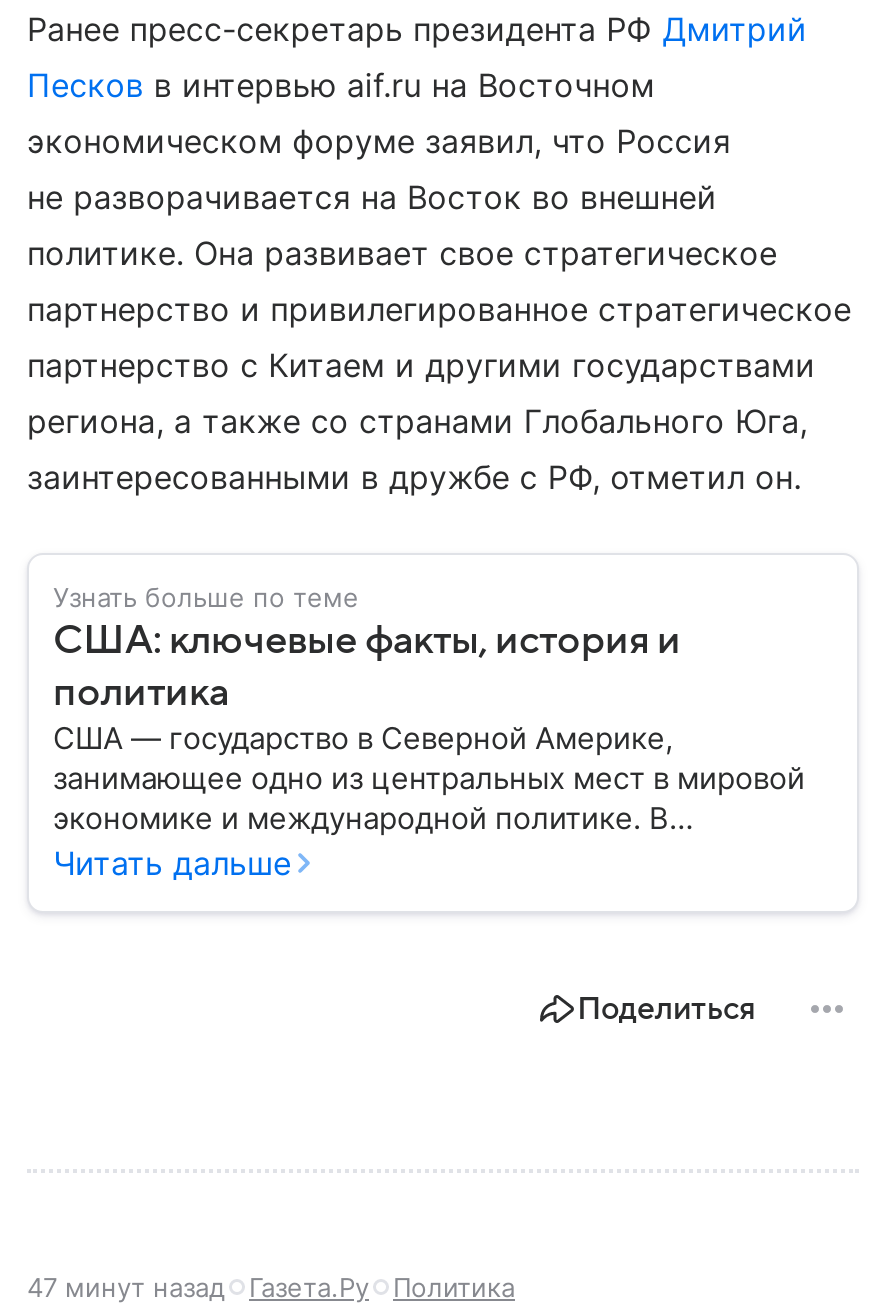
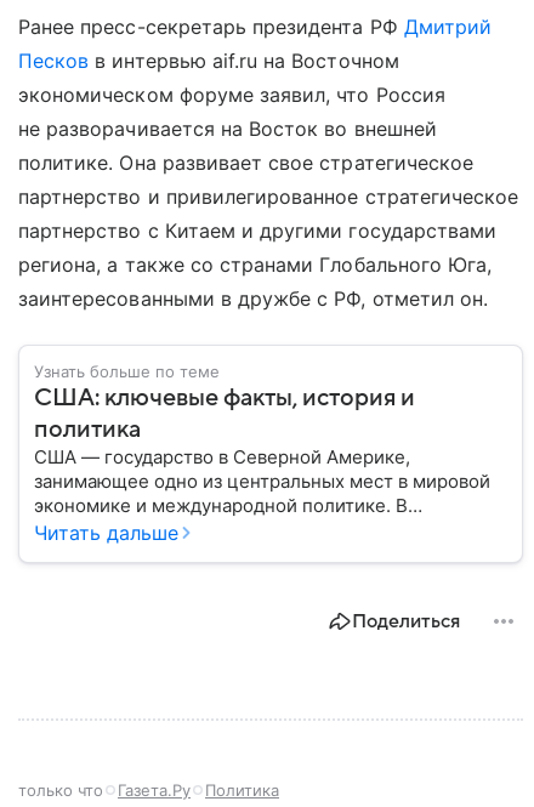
[27,1270,225,1302] 47 минут назад -> [18,780,103,799] только что

